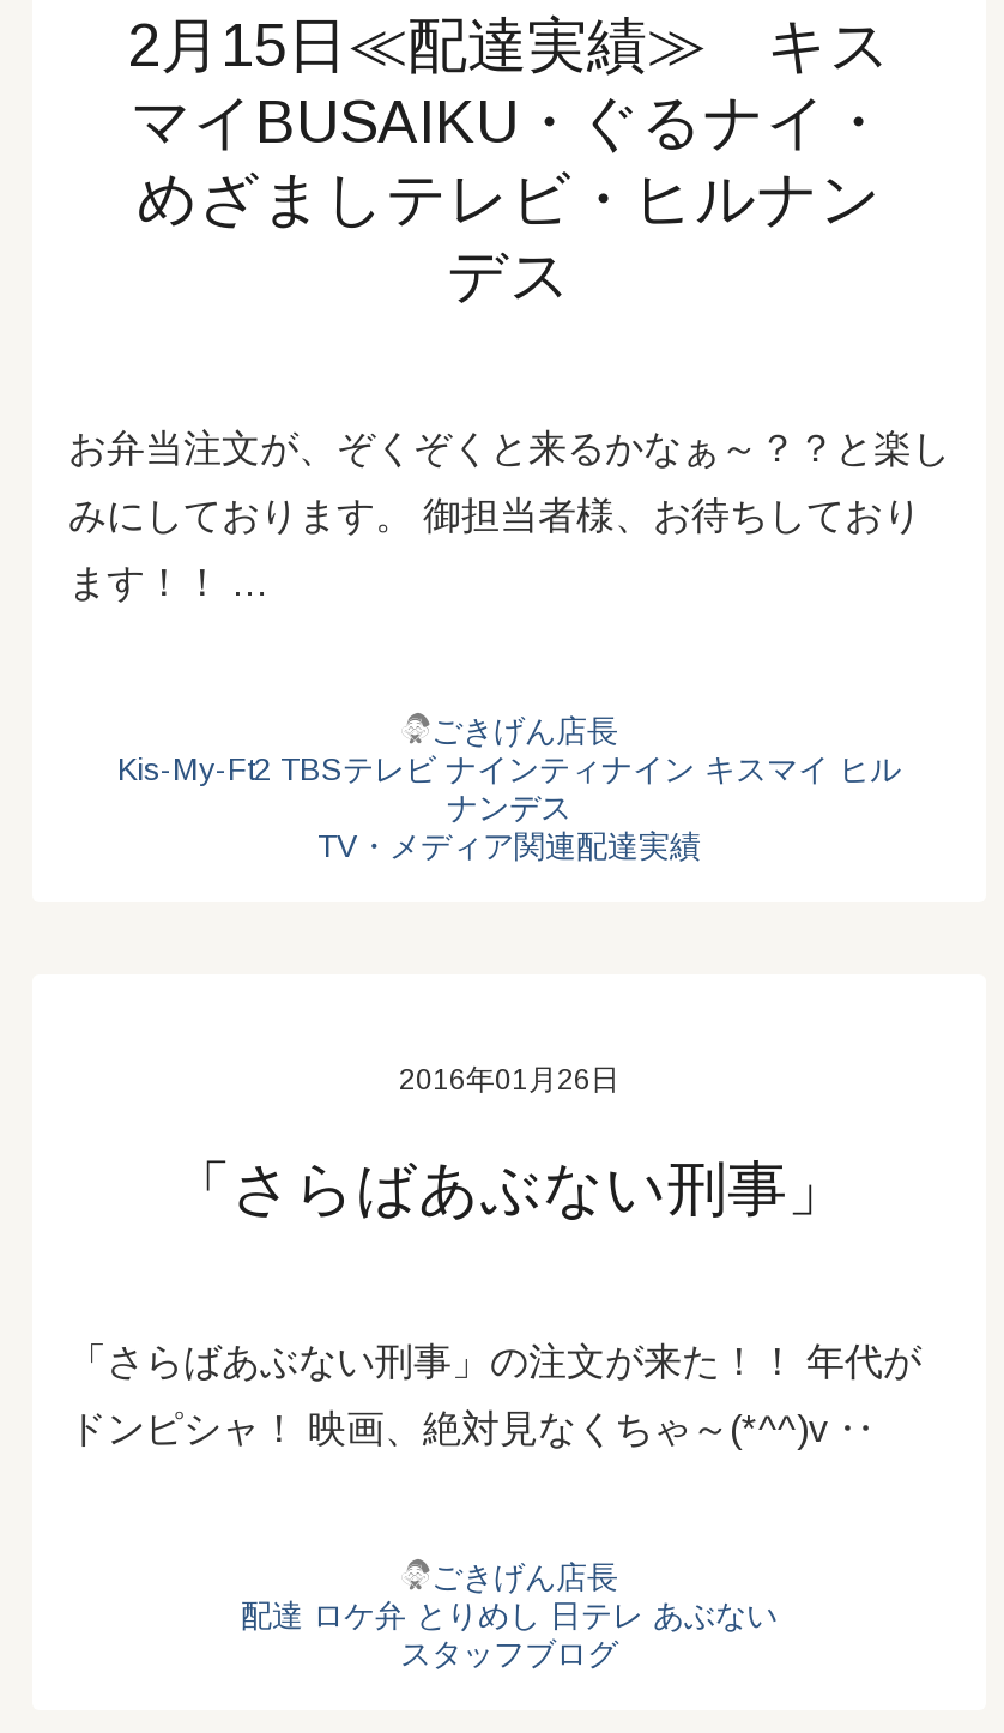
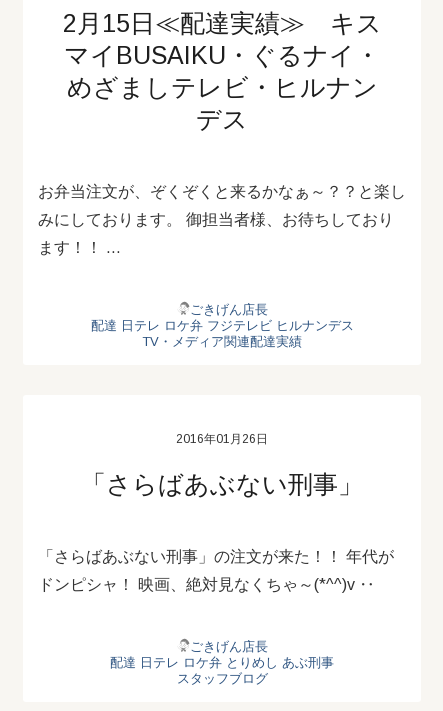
[117,751,901,825] Kis-My-Ft2 TBSテレビ ナインティナイン キスマイ ヒル | ナンデス -> [90,318,353,333] 配達 日テレ ロケ弁 フジテレビ ヒルナンデス
[241,1597,778,1633] 配達 ロケ弁 とりめし 日テレ あぶない -> [110,655,334,670] 配達 日テレ ロケ弁 とりめし あぶ刑事

